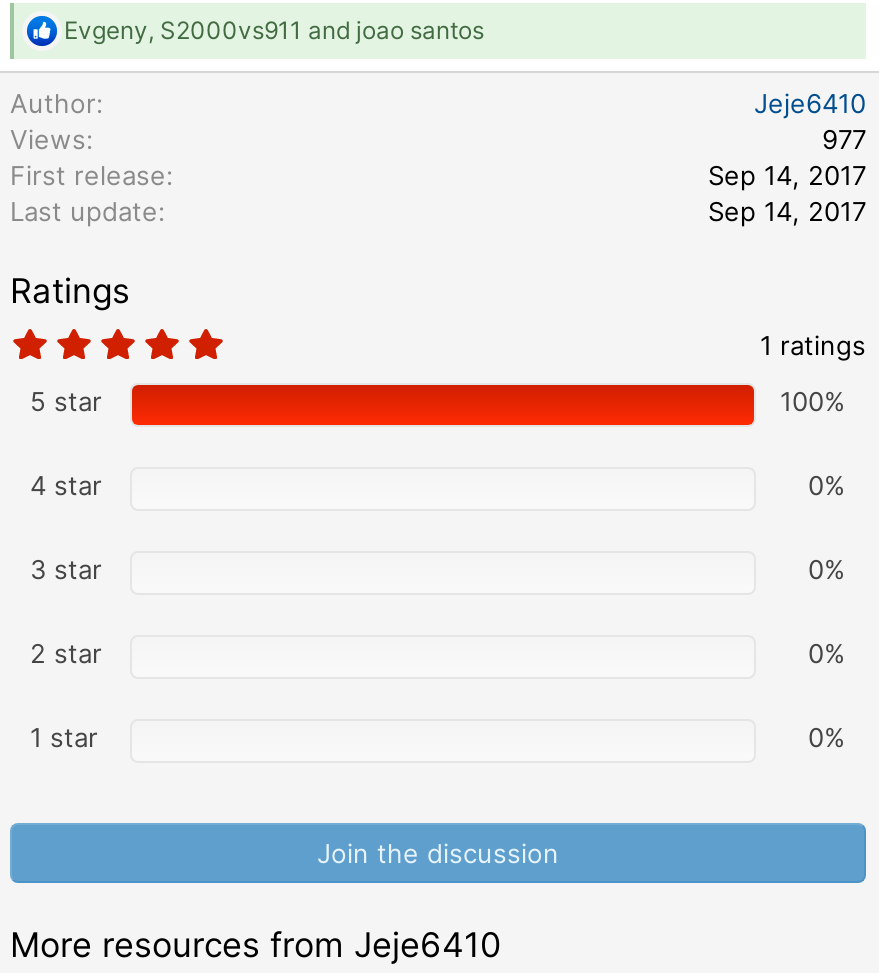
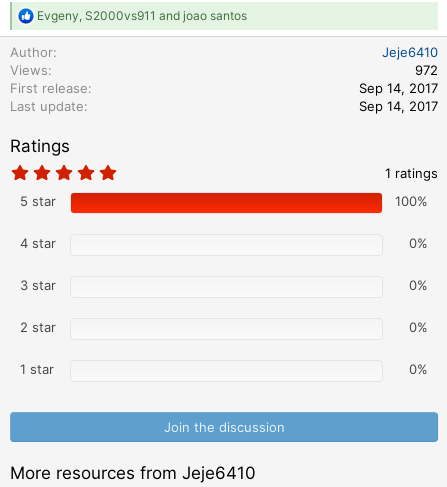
[822,124,866,156] 977 -> [415,62,438,78] 972

